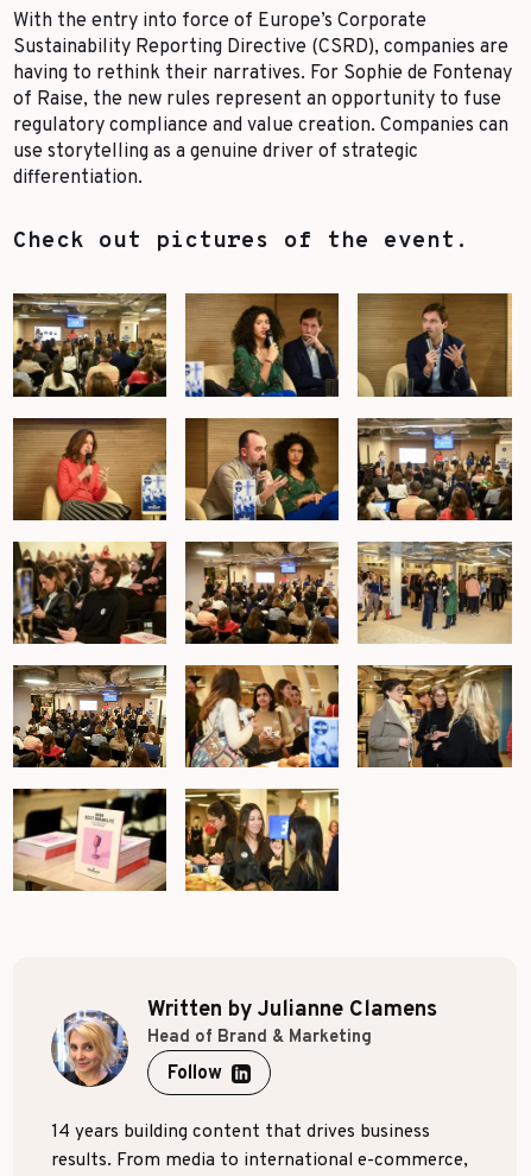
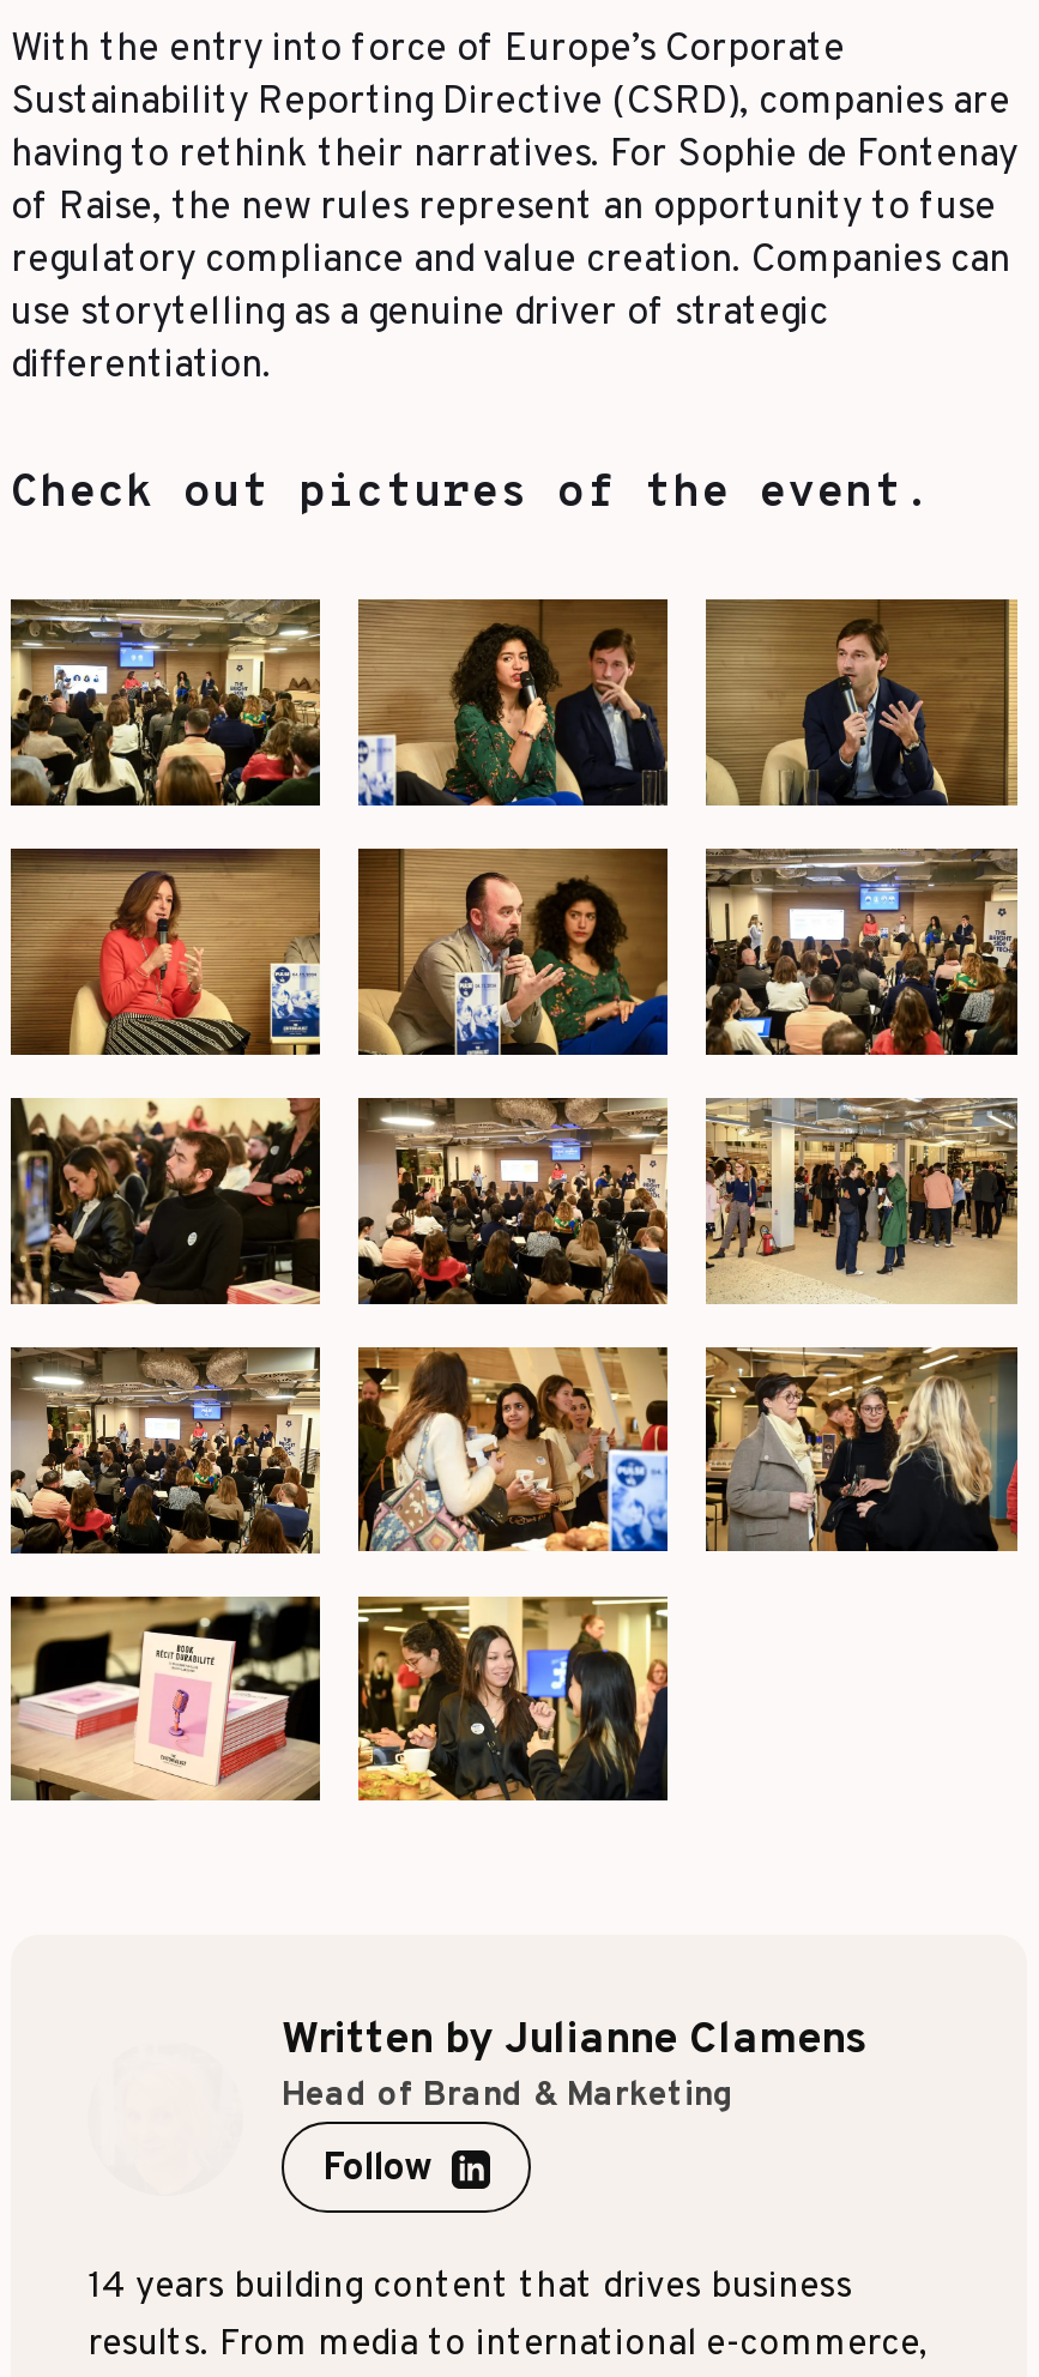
[50,1010,129,1088] [image] -> none

